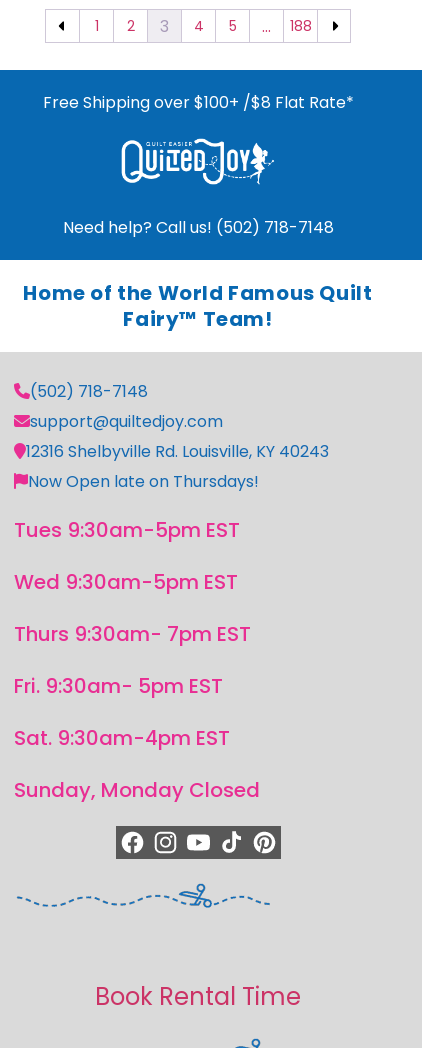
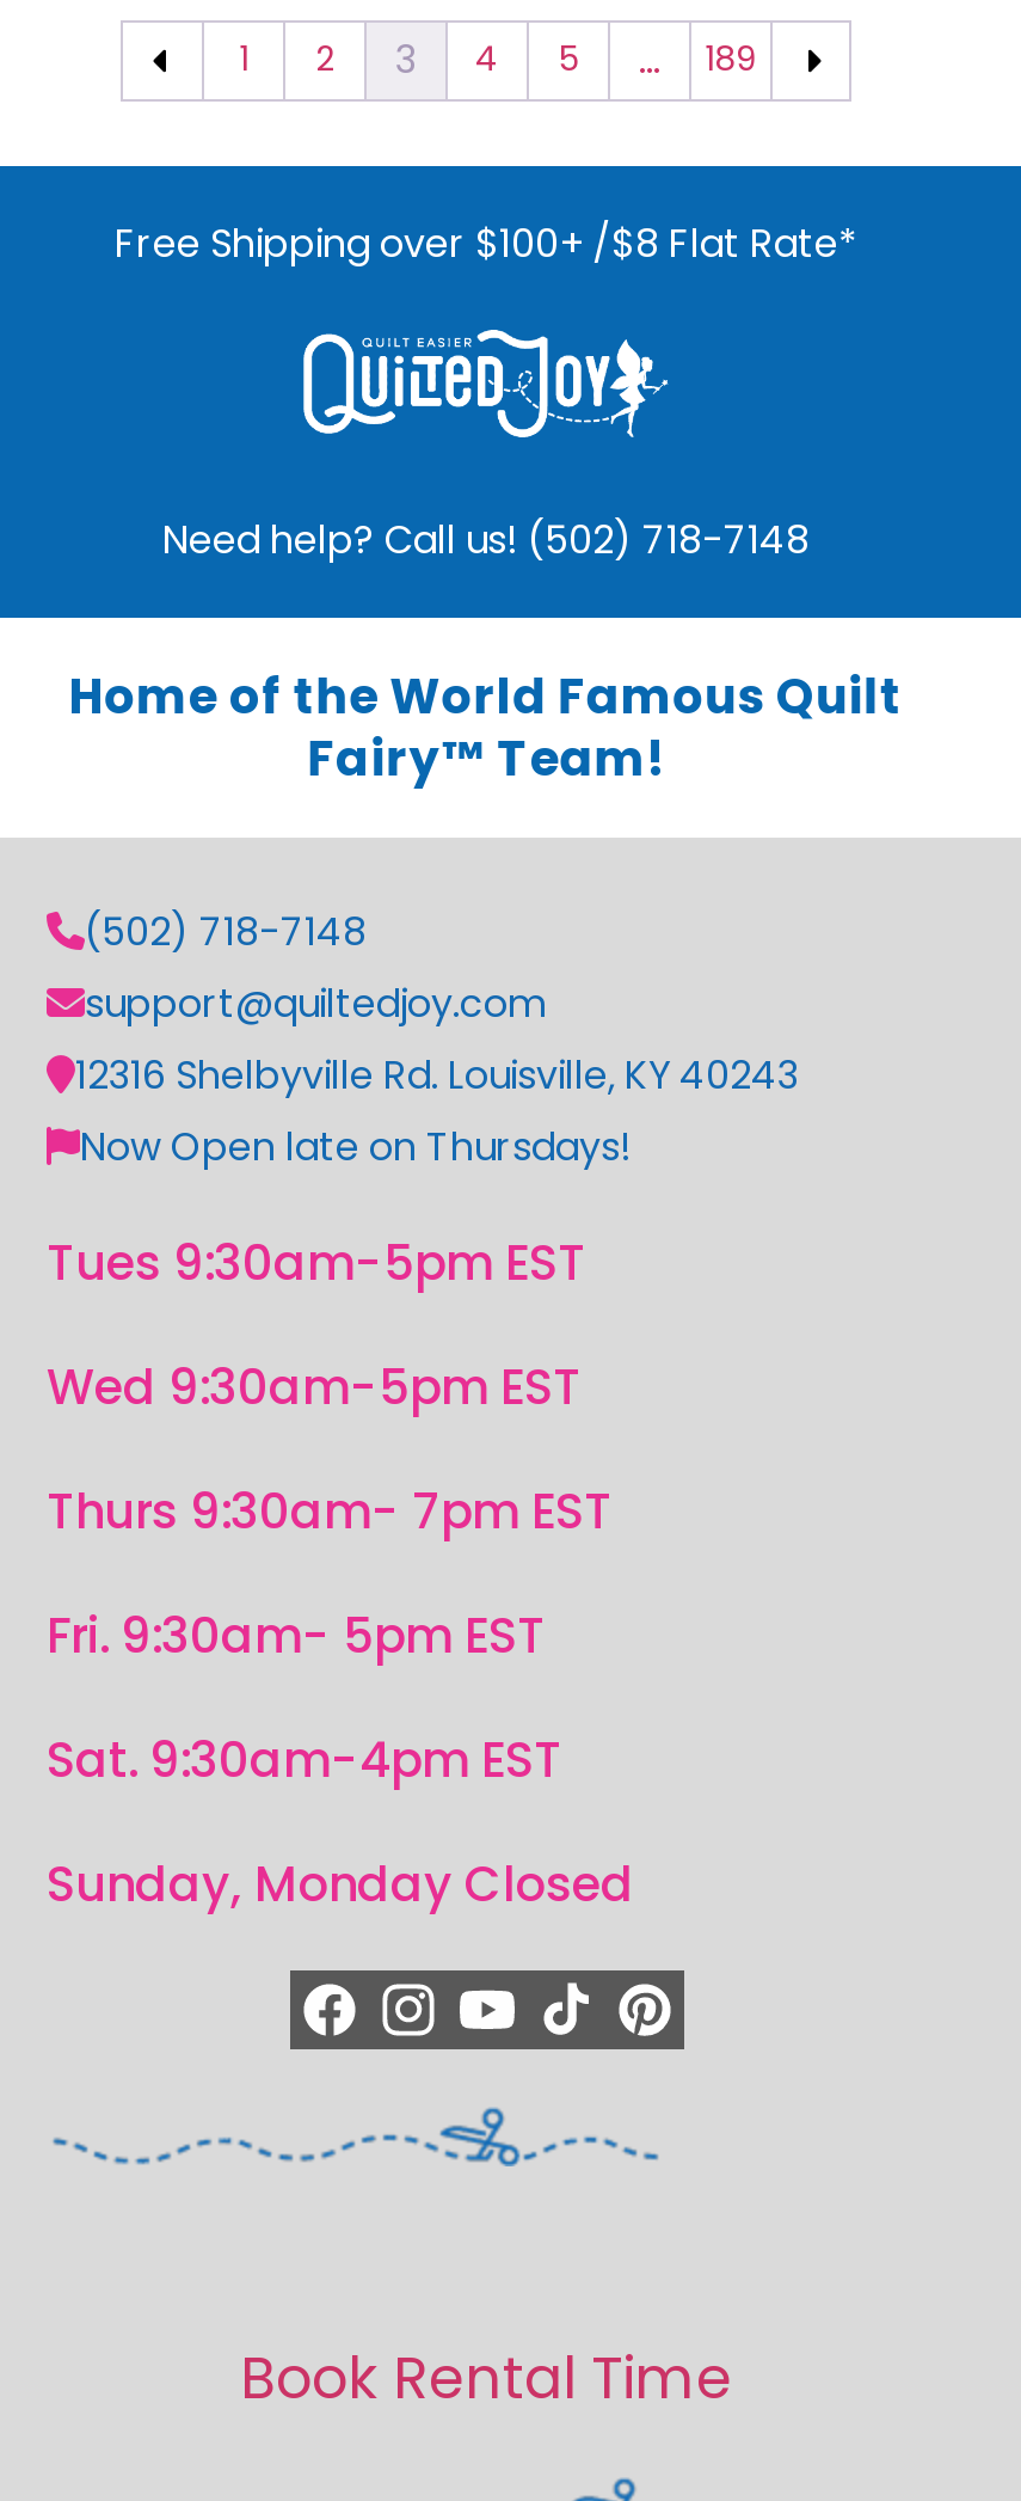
[289,16,311,36] 188 -> [705,34,757,82] 189

